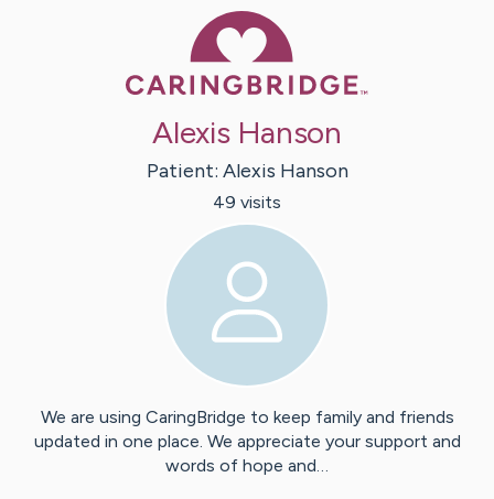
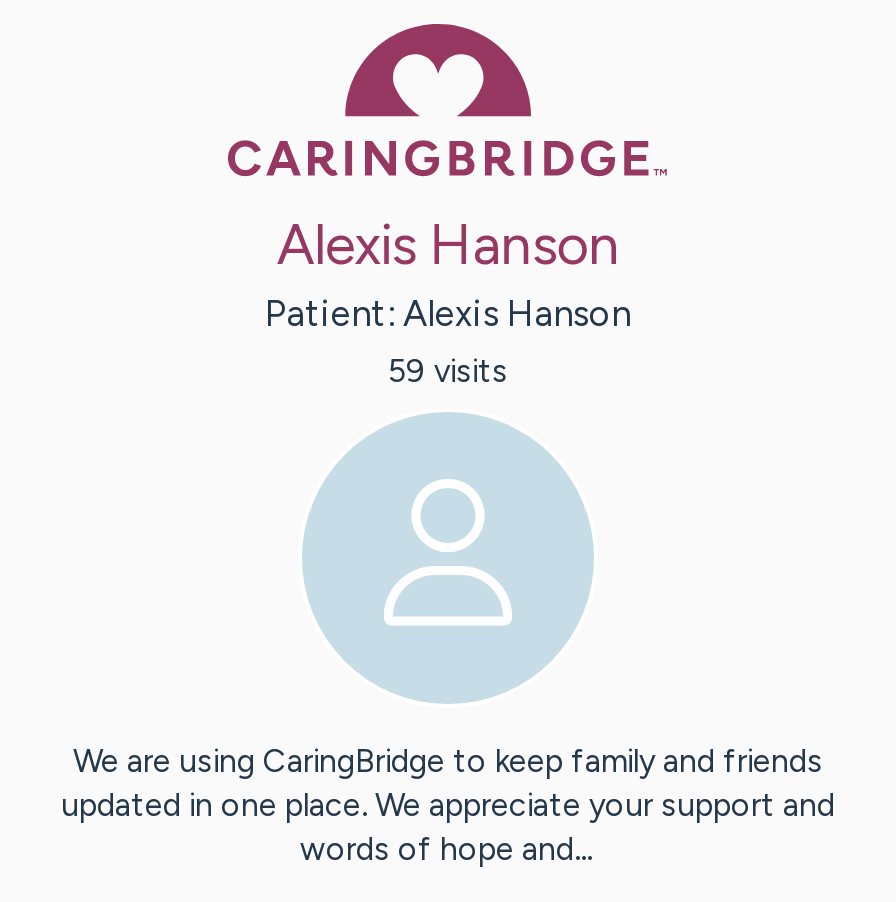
[213,192,281,213] 49 visits -> [388,353,508,391] 59 visits

